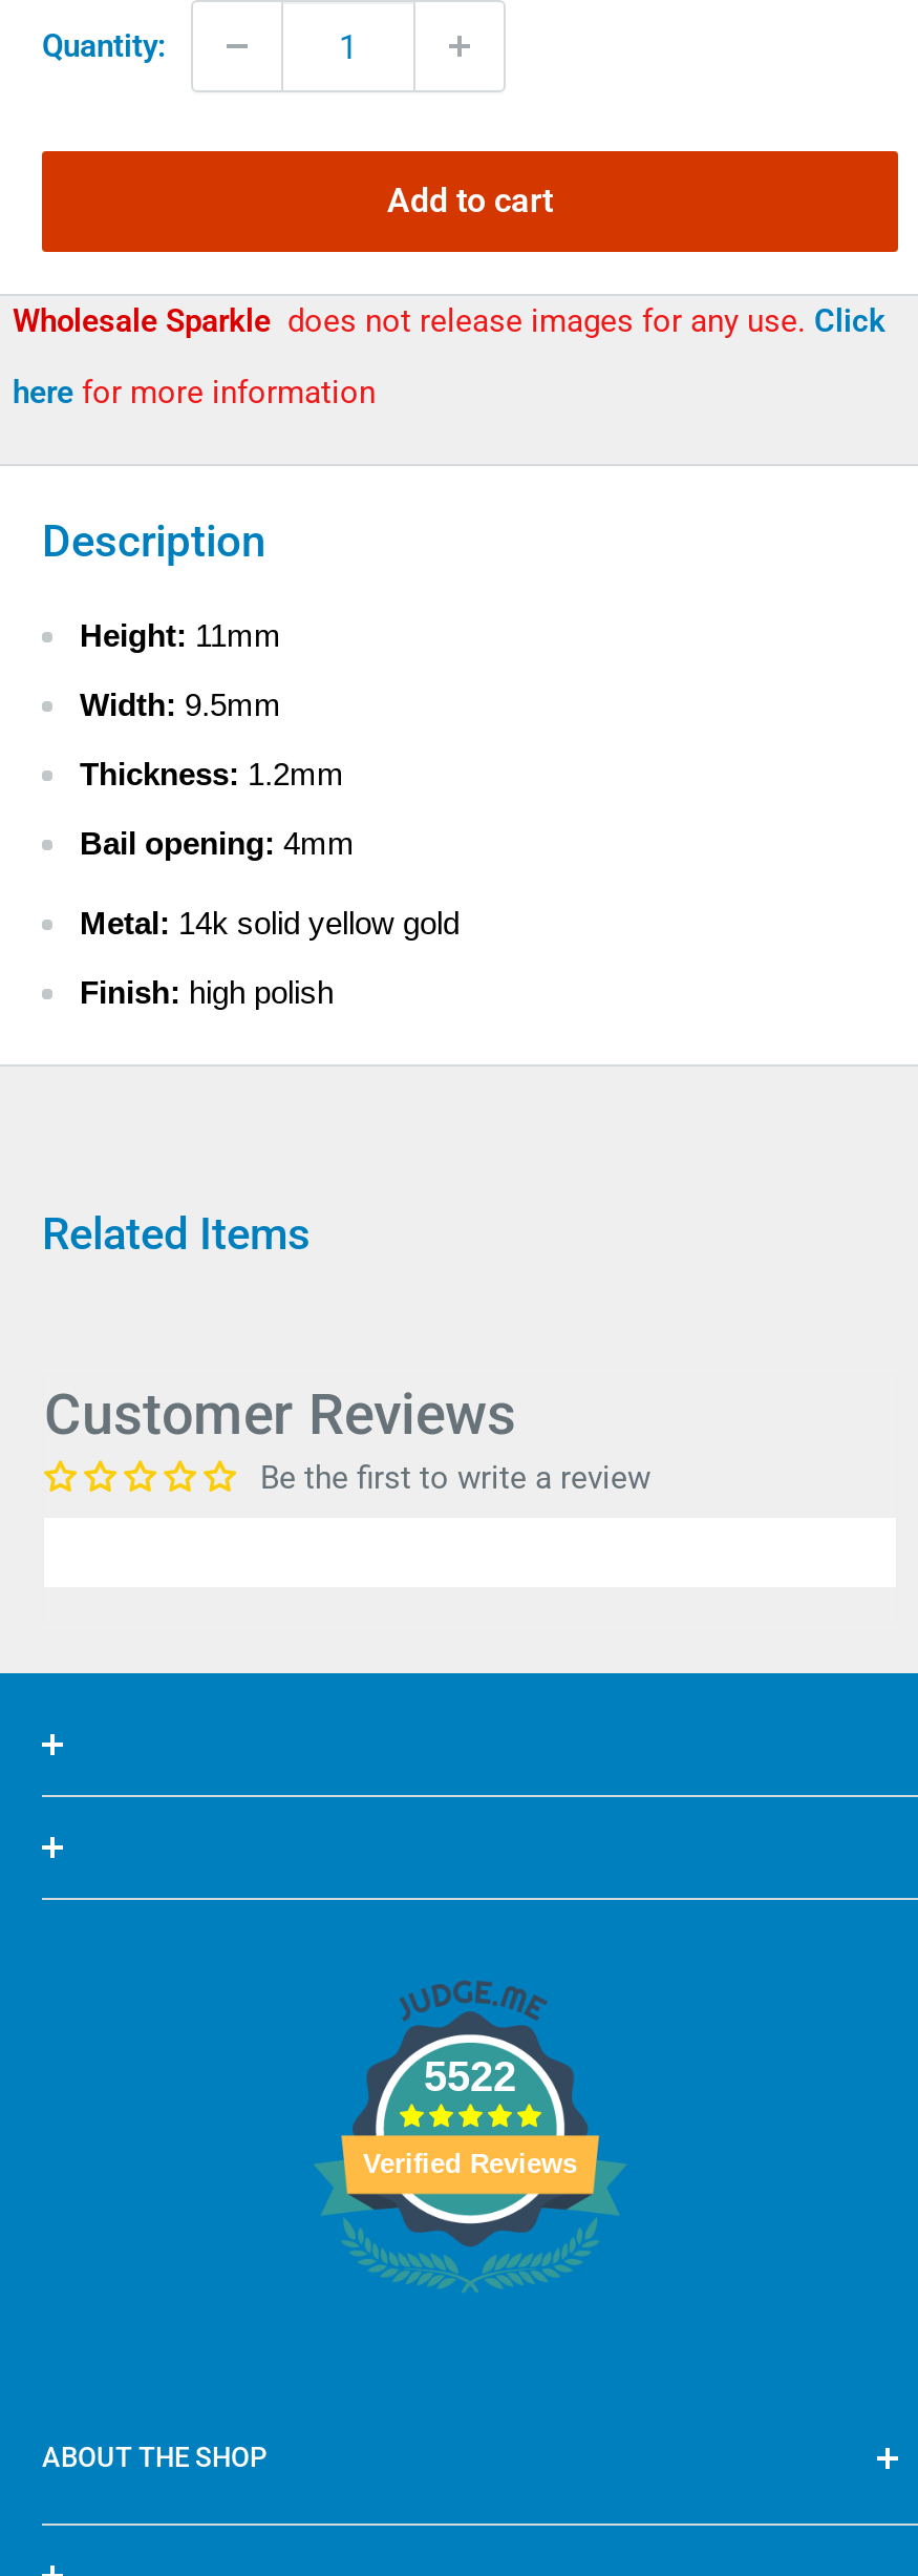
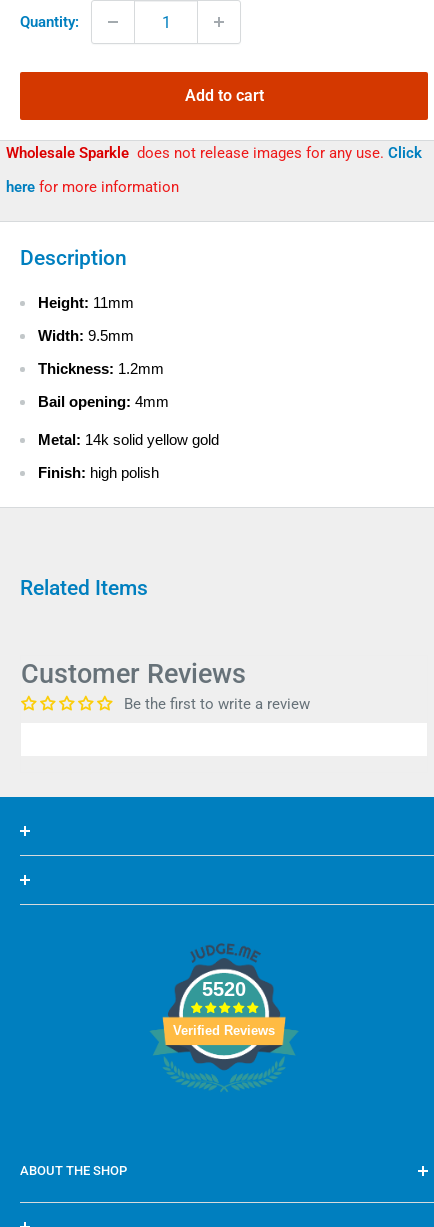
[424,2054,516,2100] 5522 -> [202,978,246,1000] 5520

